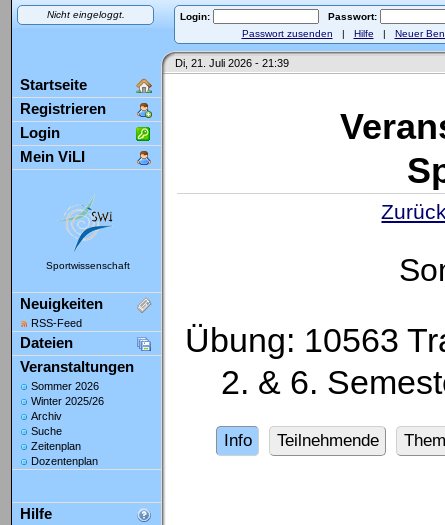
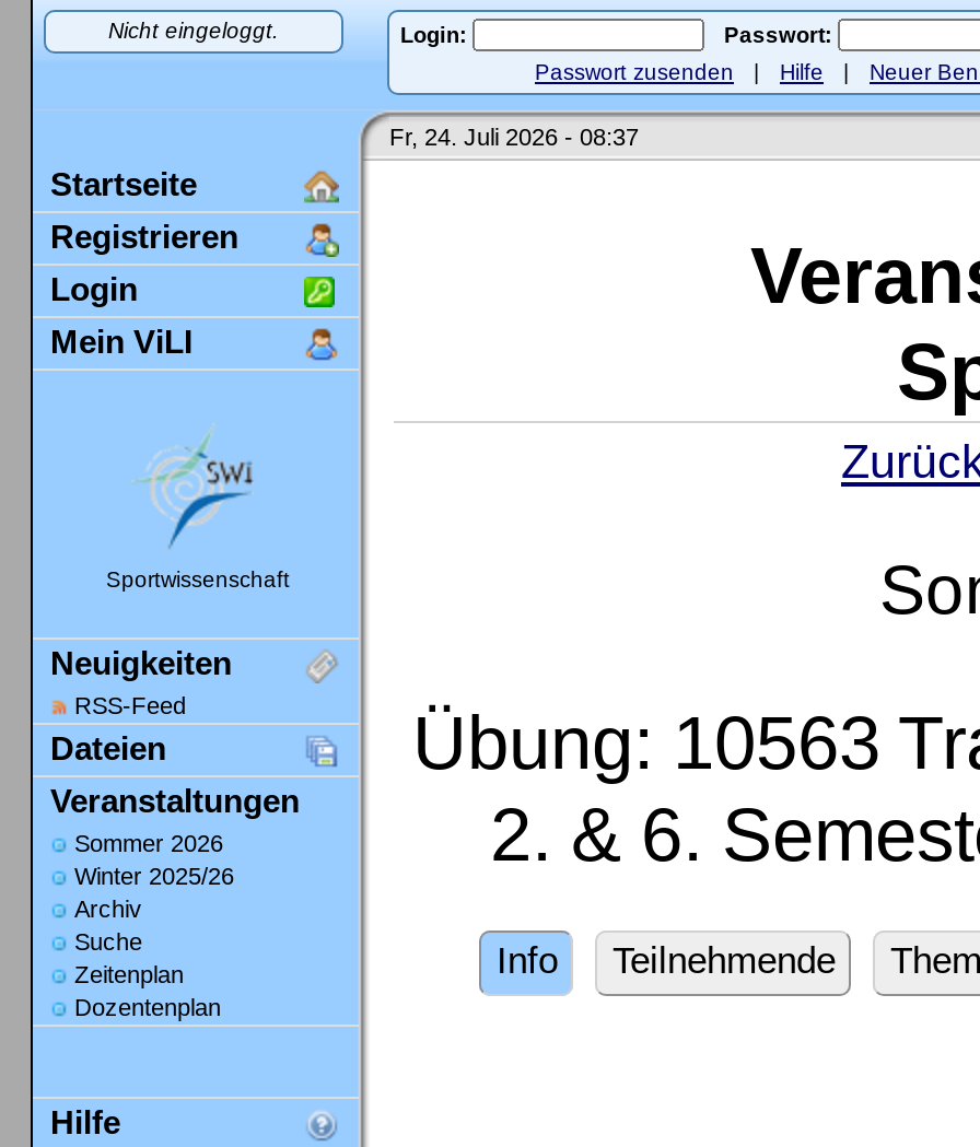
[175,57,289,69] Di, 21. Juli 2026 - 21:39 -> [389,124,639,150] Fr, 24. Juli 2026 - 08:37

